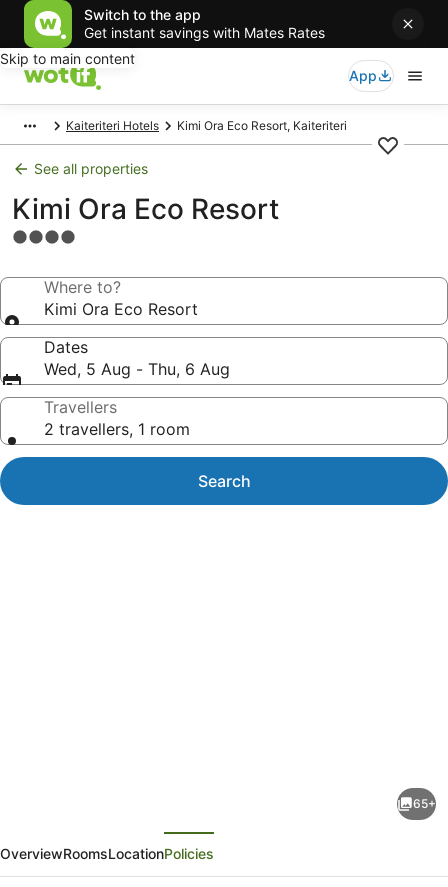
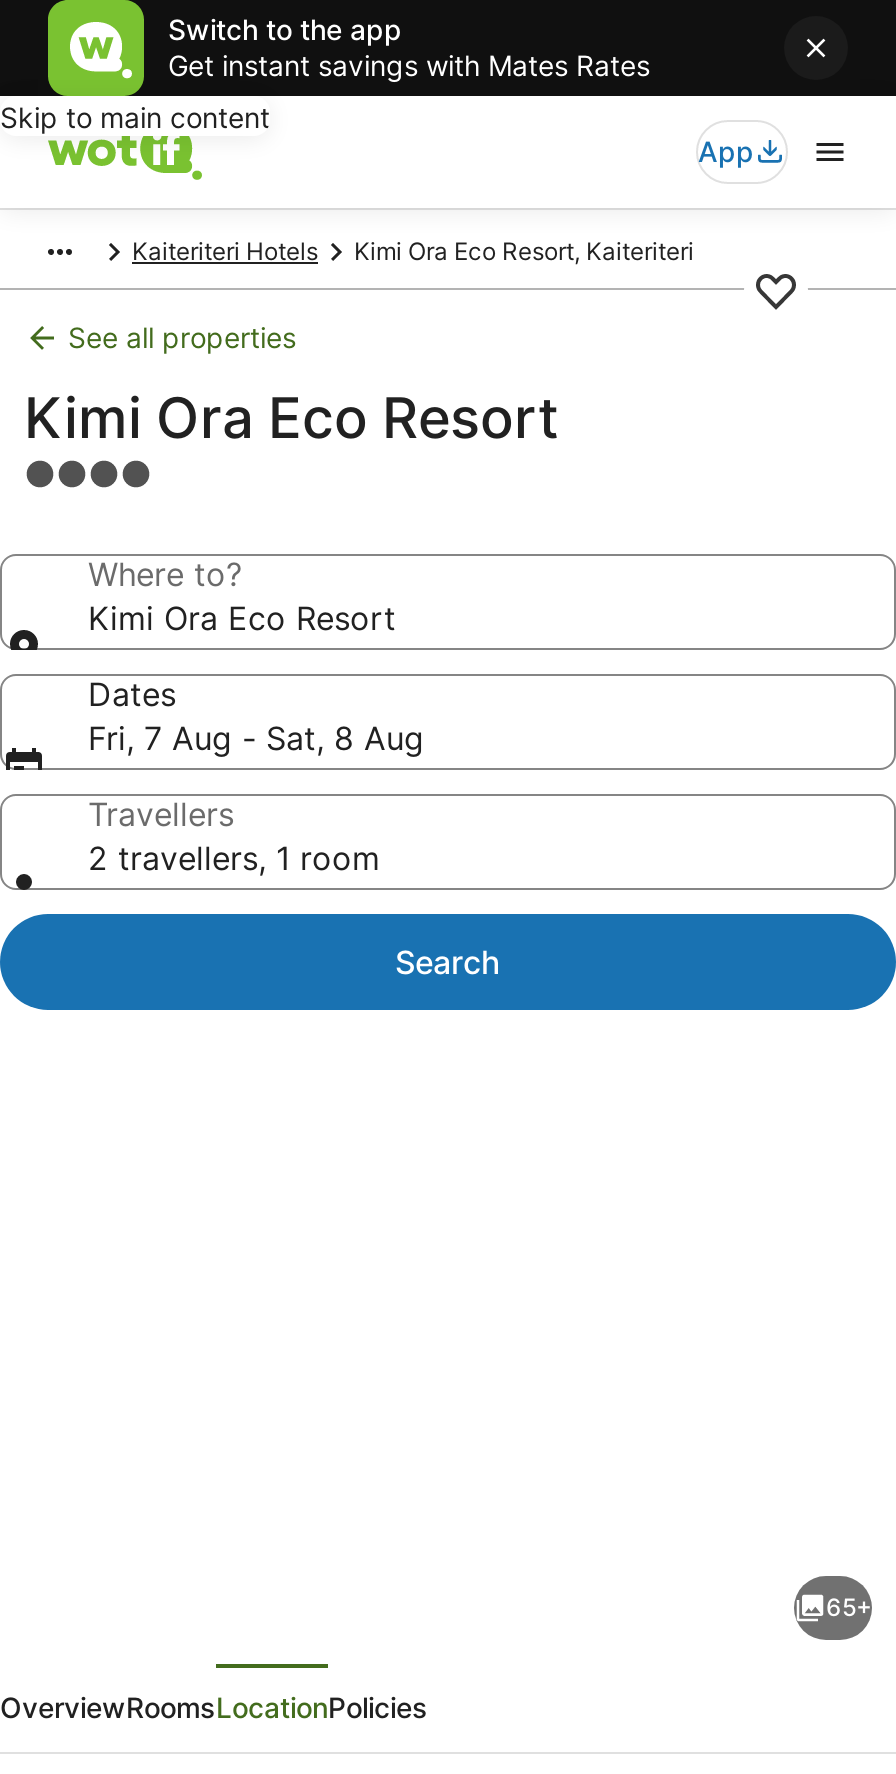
[44,359,230,379] Wed, 5 Aug - Thu, 6 Aug -> [88,718,424,758] Fri, 7 Aug - Sat, 8 Aug

